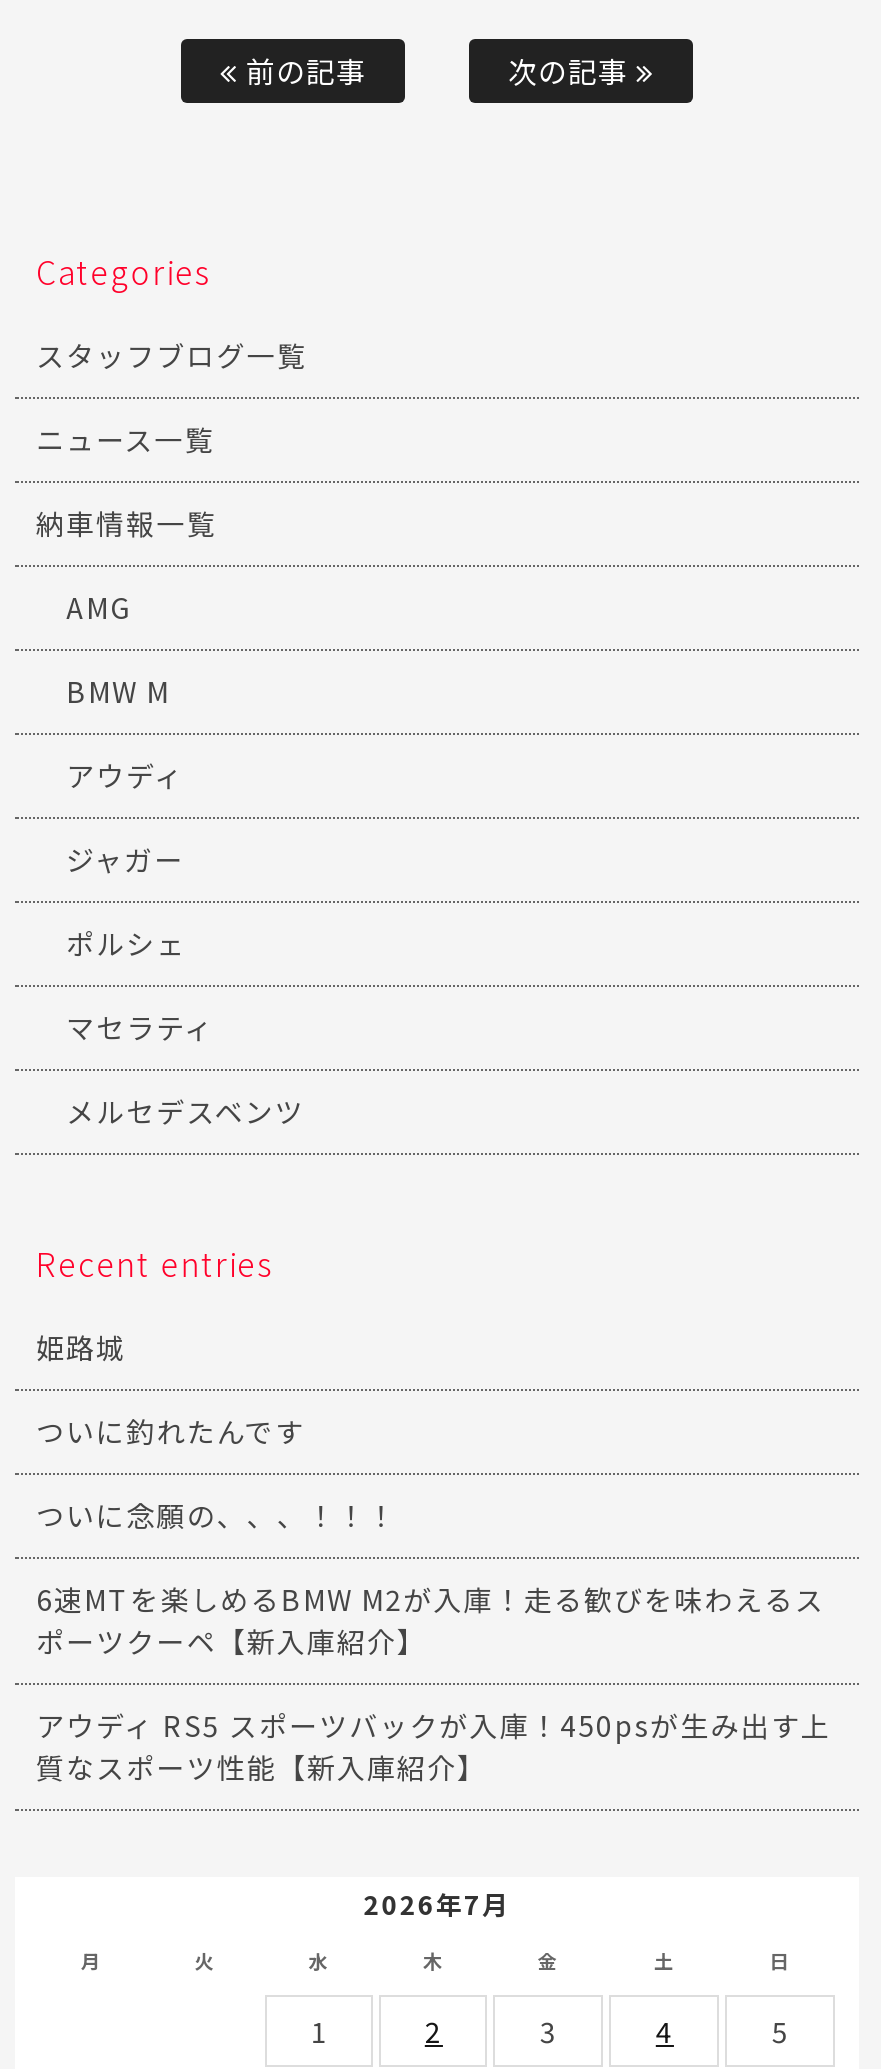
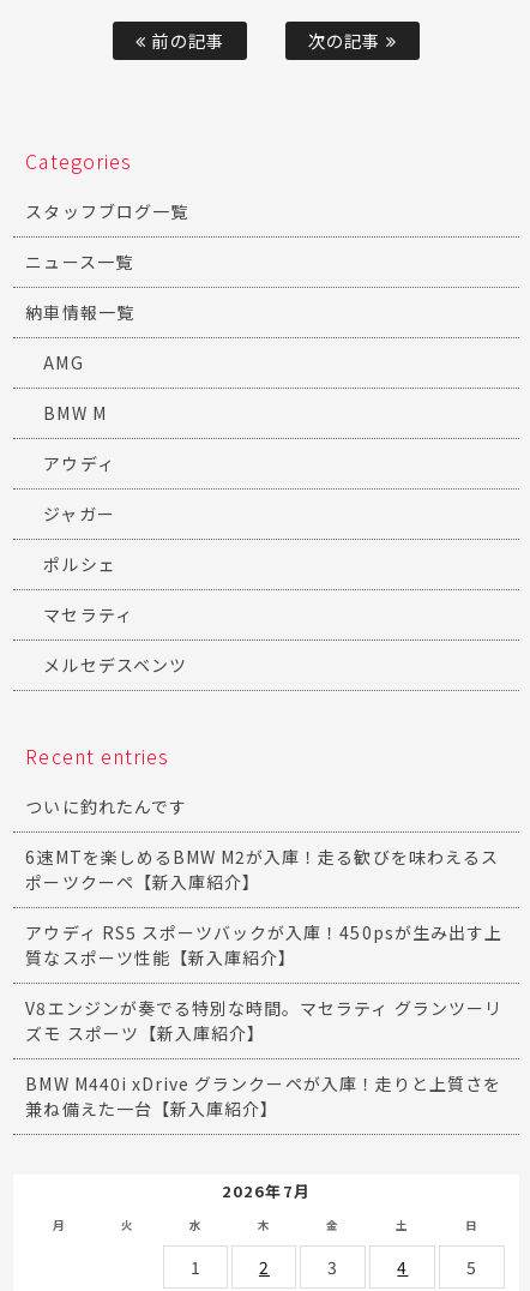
[36,1328,126,1368] 姫路城 -> none
moved [36,1412,305,1452] -> [26,795,187,819]: ついに釣れたんです
[36,1496,397,1536] ついに念願の、、、！！！ -> none
moved [36,1580,831,1788] -> [26,845,502,970]: 6速MTを楽しめるBMW M2が入庫！走る歓びを味わえるス | ポーツクーペ【新入庫紹介】 | アウディ RS5 スポーツバックが入庫！450psが生み出す上 | 質なスポーツ性能【新入庫紹介】
none -> [26,996,502,1121] V8エンジンが奏でる特別な時間。マセラティ グランツーリ | ズモ スポーツ【新入庫紹介】 | BMW M440i xDrive グランクーペが入庫！走りと上質さを | 兼ね備えた一台【新入庫紹介】

